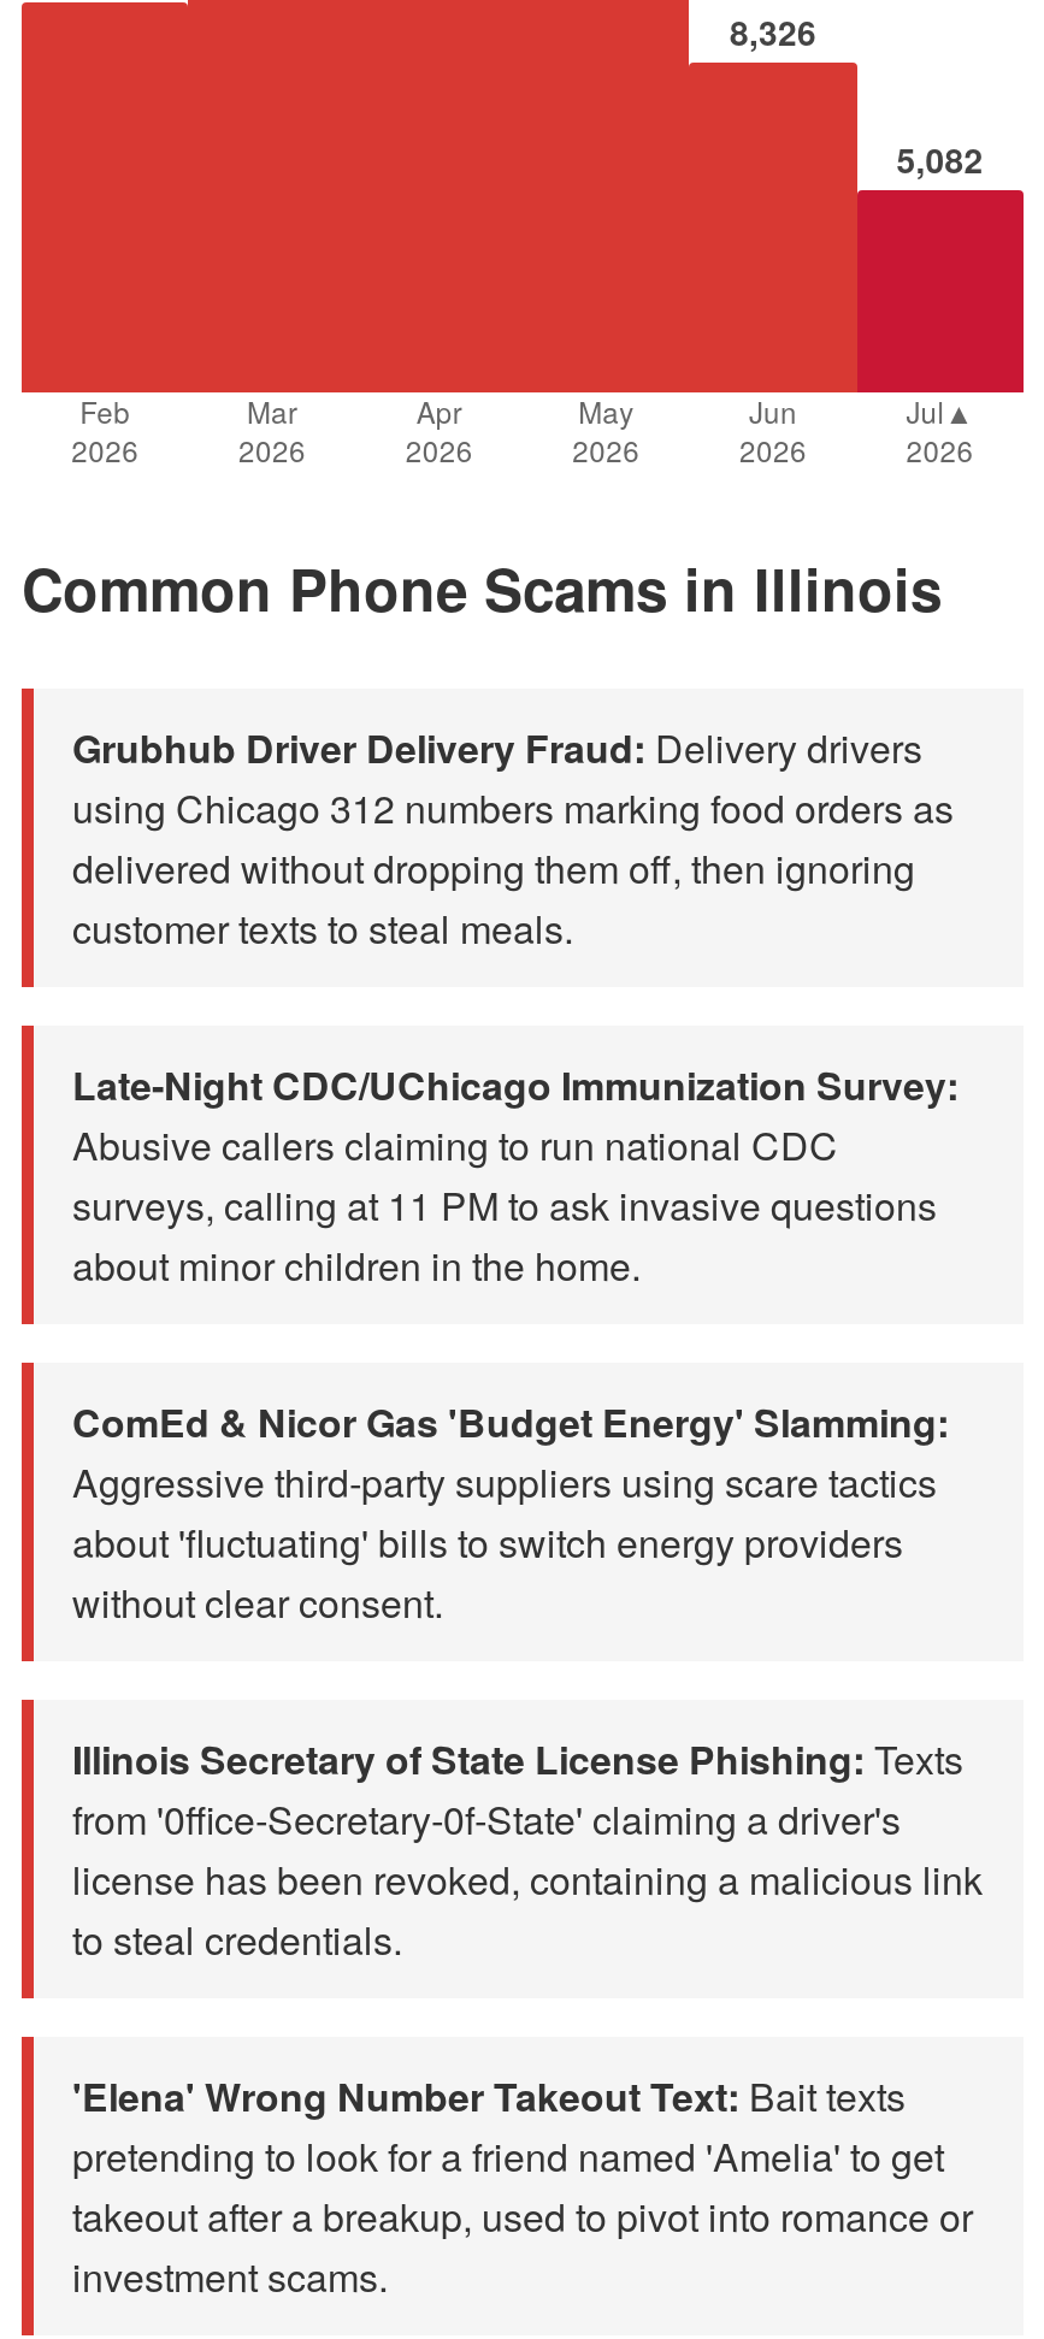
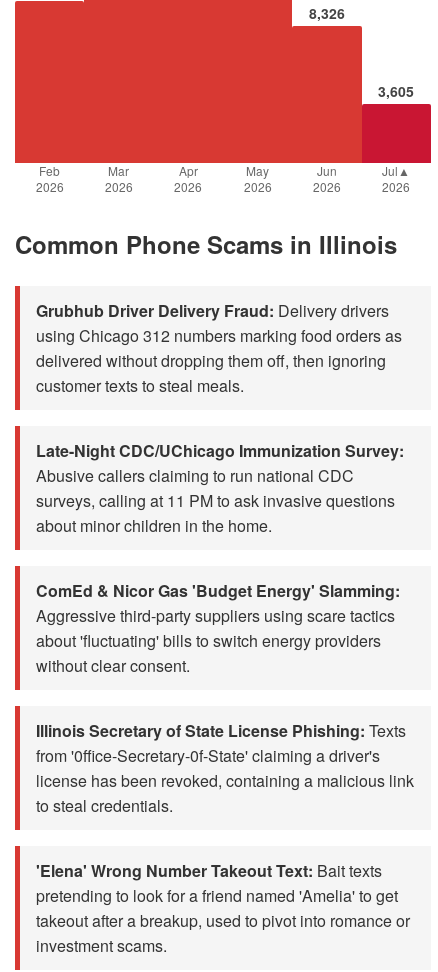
[897,135,983,183] 5,082 -> [378,81,414,101] 3,605

